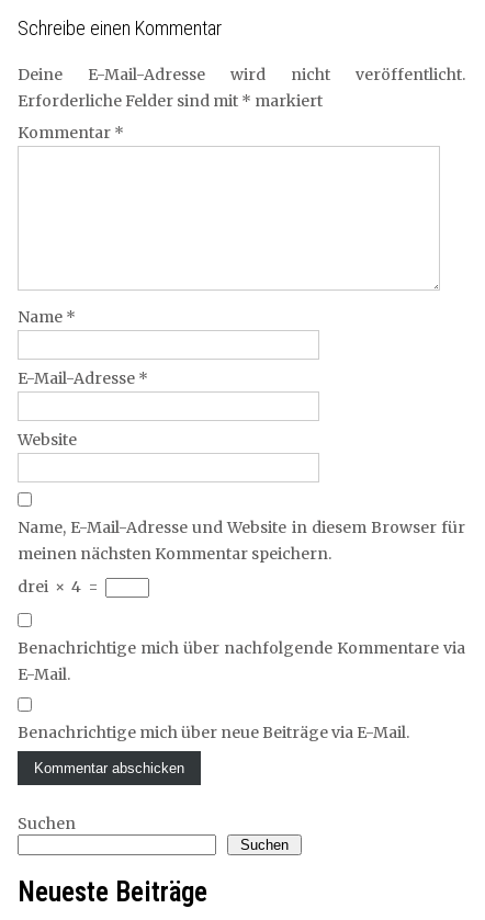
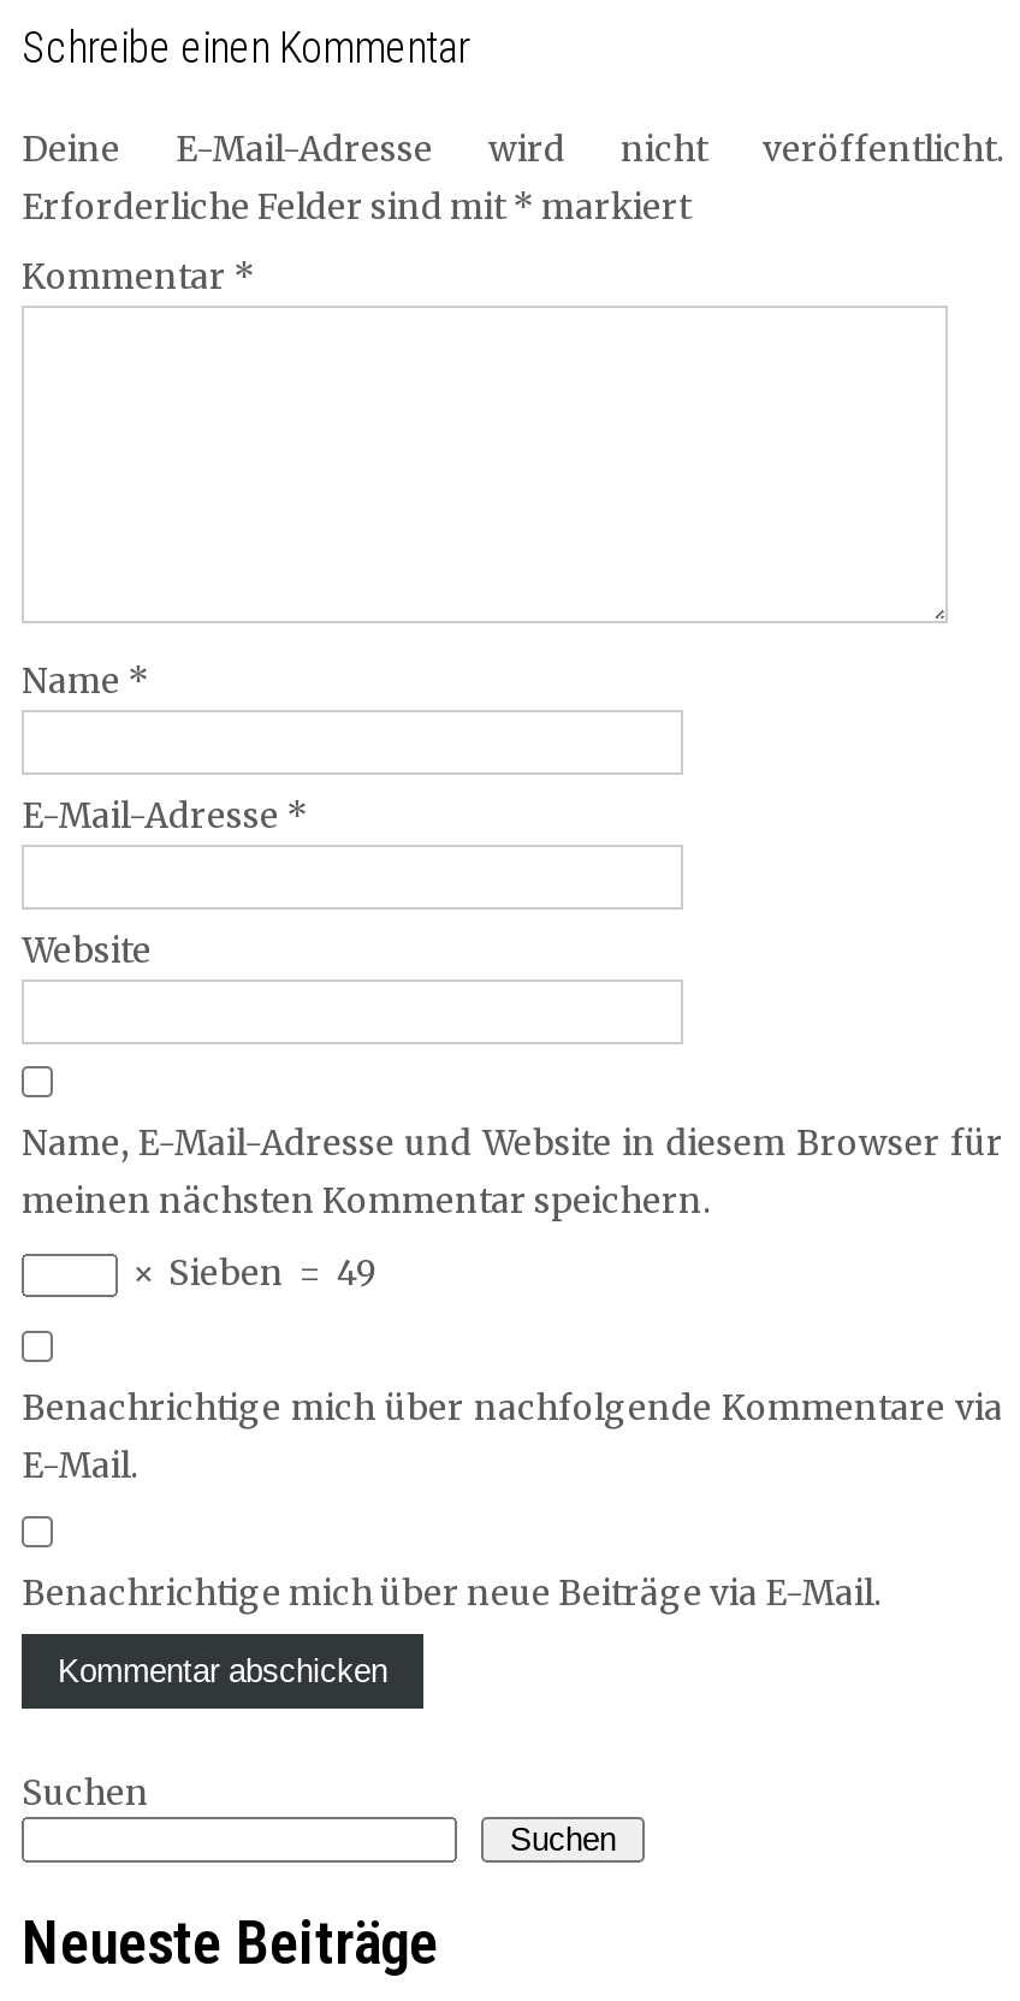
[18,577,102,597] drei × 4 = -> [125,1251,378,1295] × Sieben = 49

